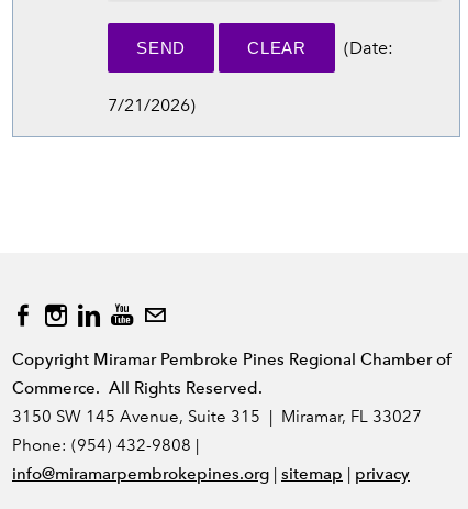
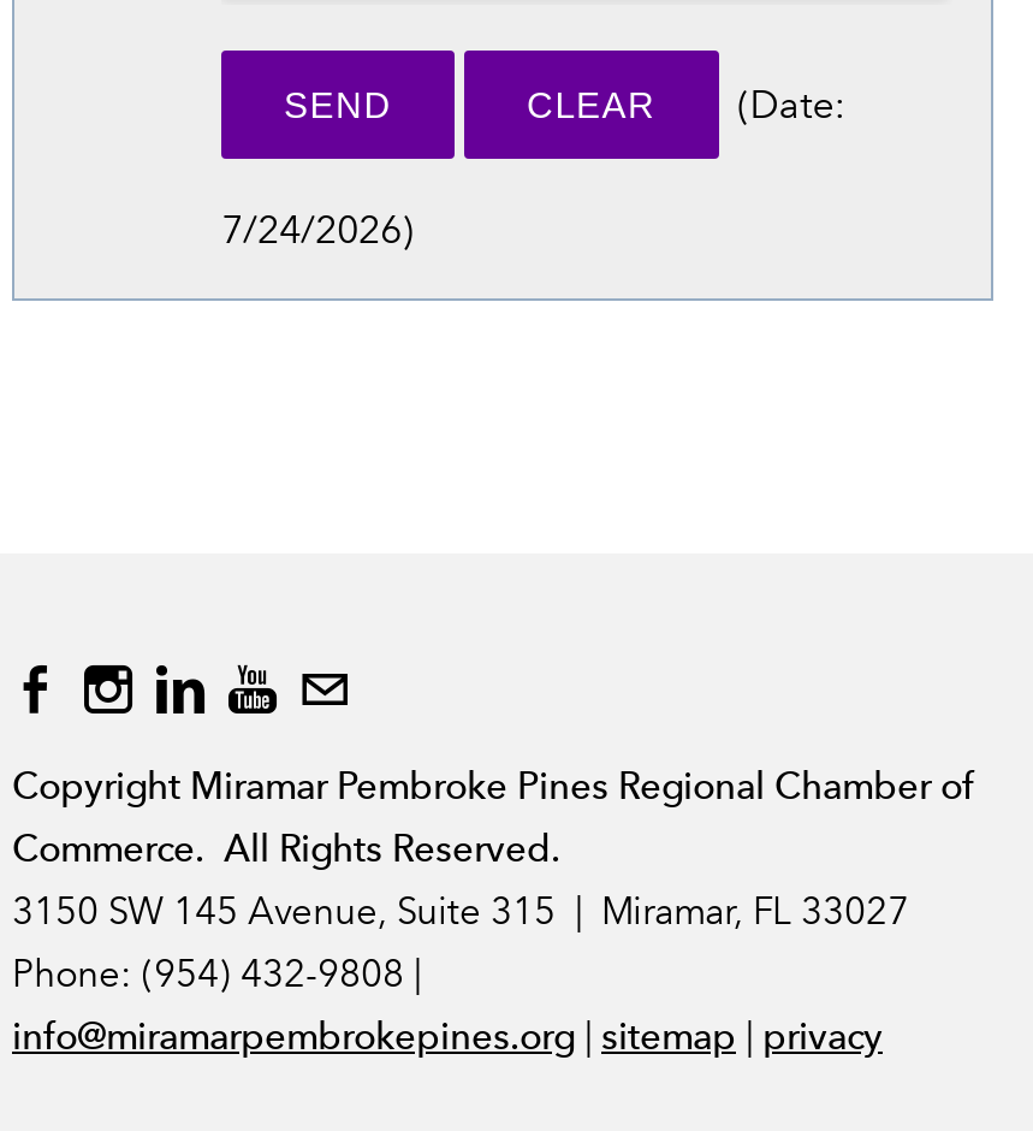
[108,95,196,115] 7/21/2026) -> [221,207,414,253] 7/24/2026)

